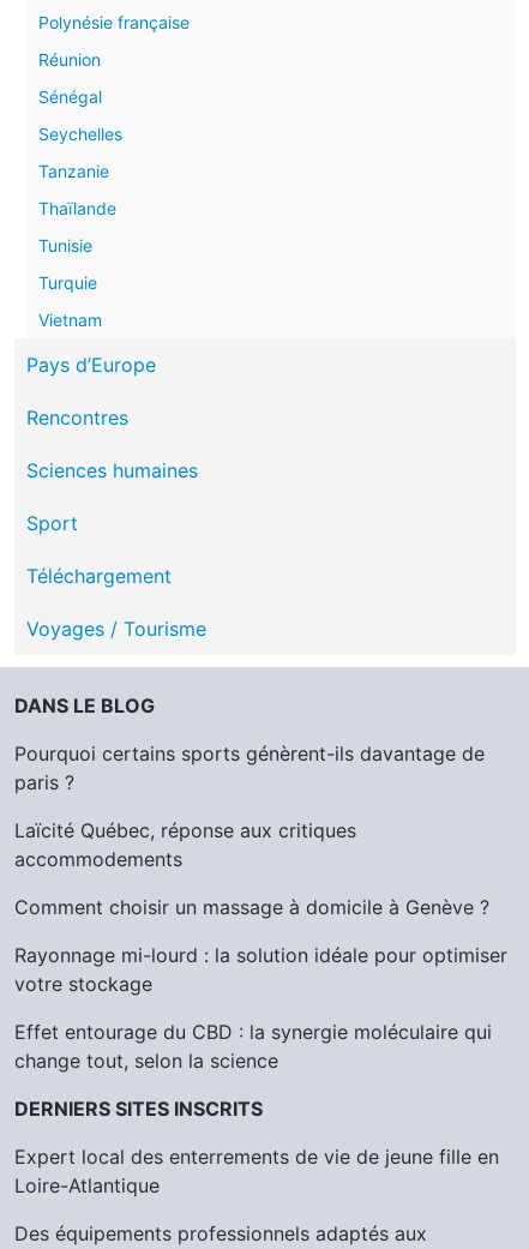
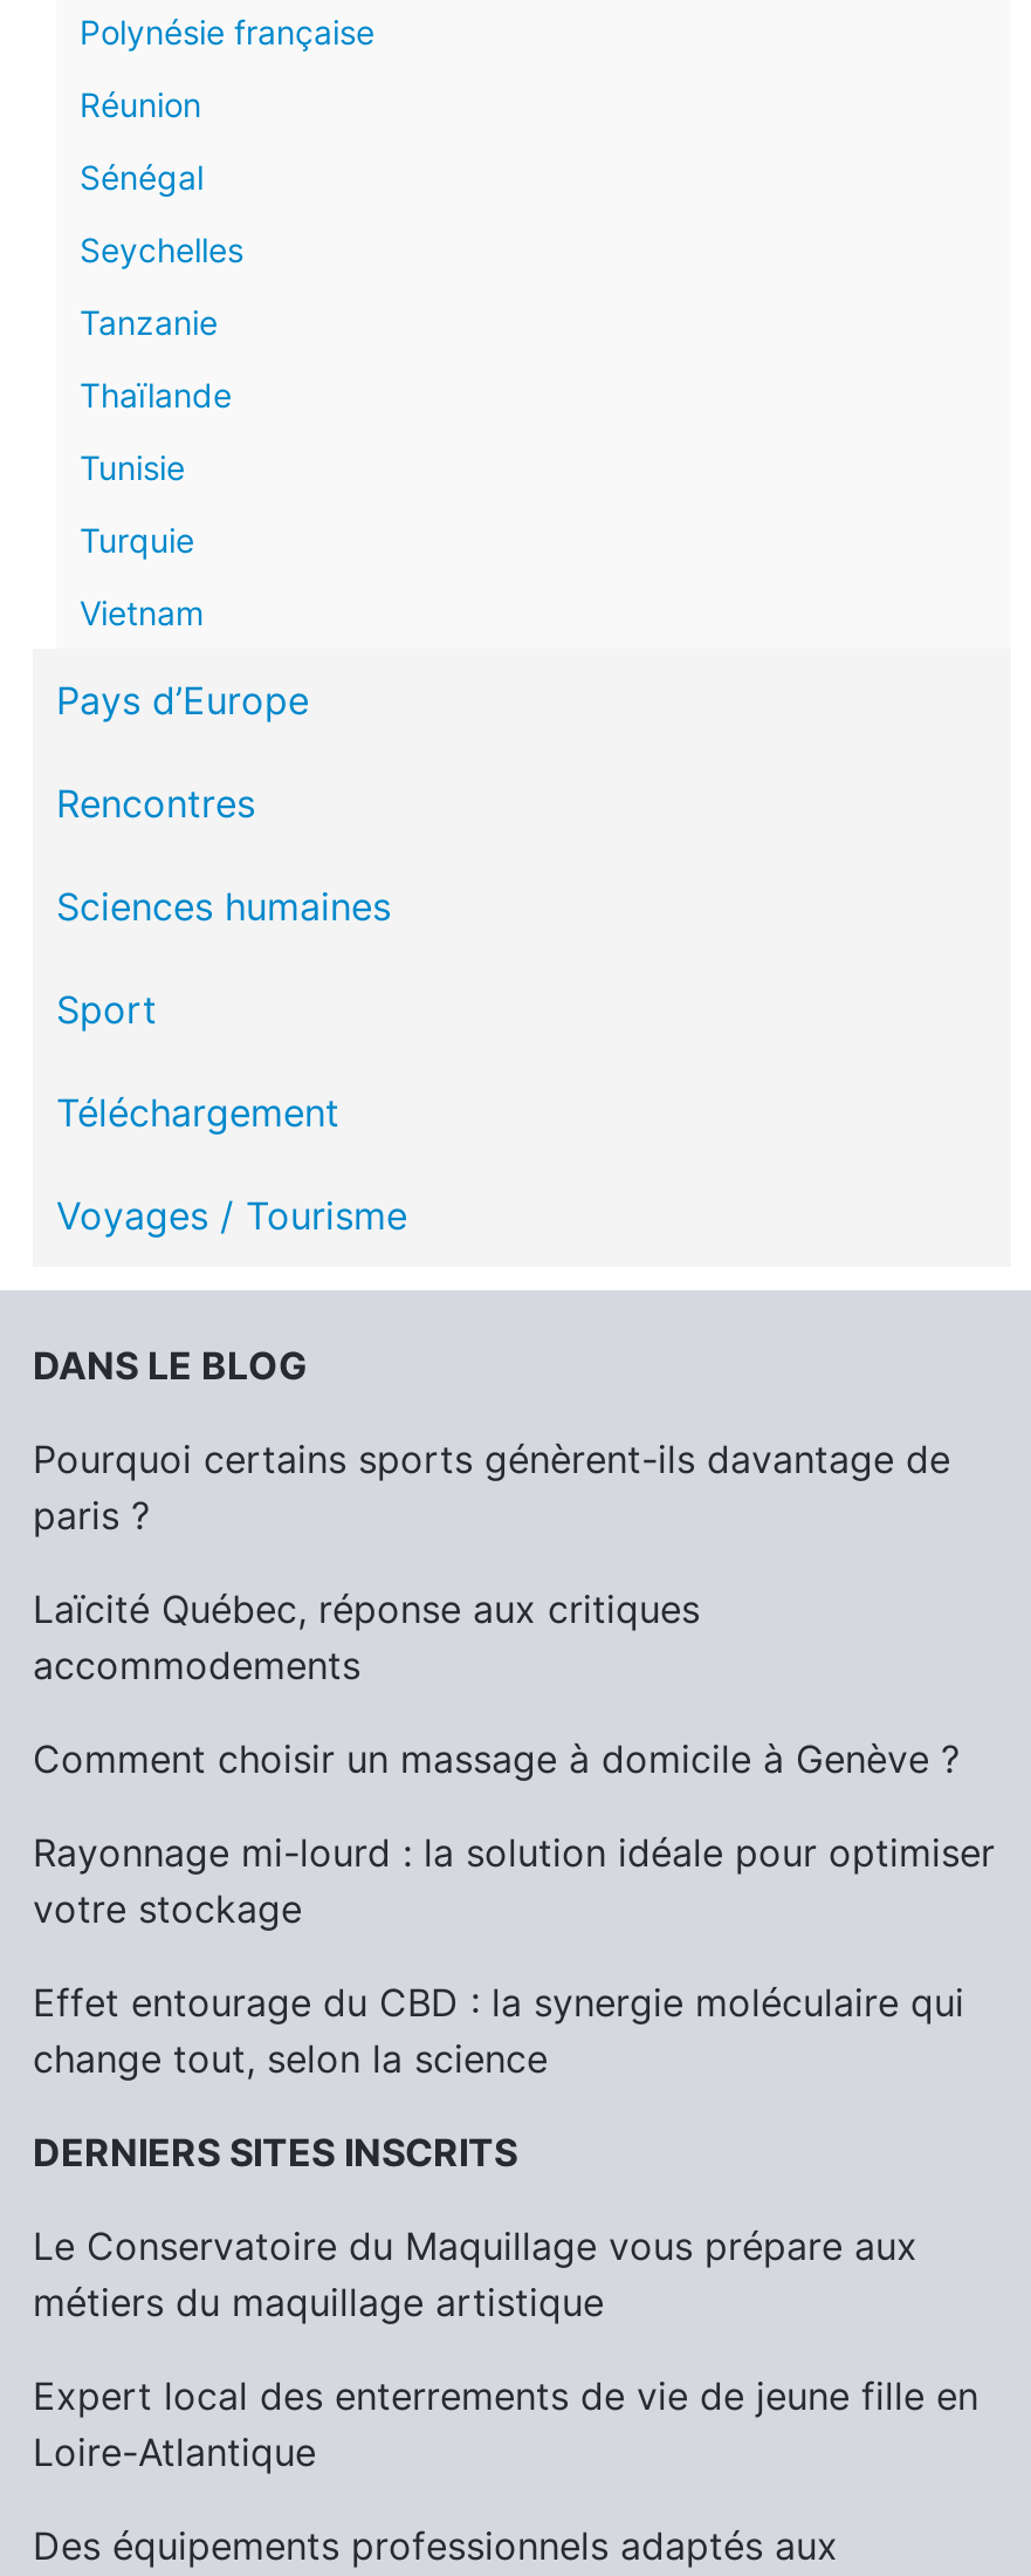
none -> [33,2223,917,2326] Le Conservatoire du Maquillage vous prépare aux | métiers du maquillage artistique

